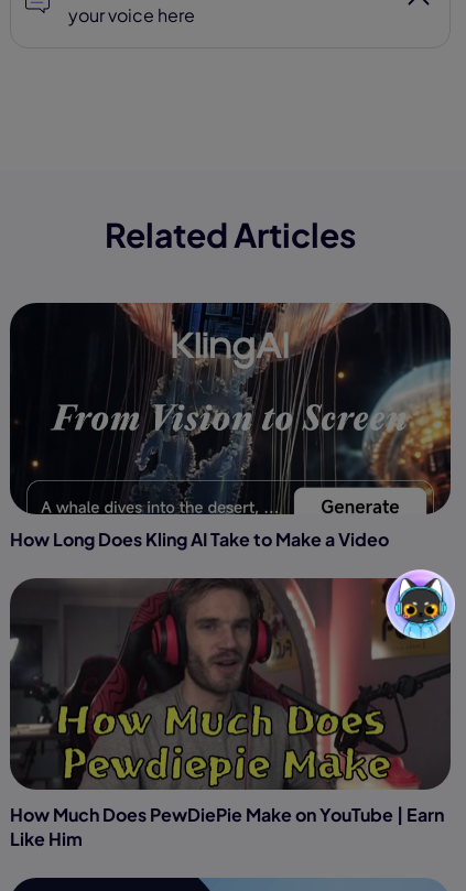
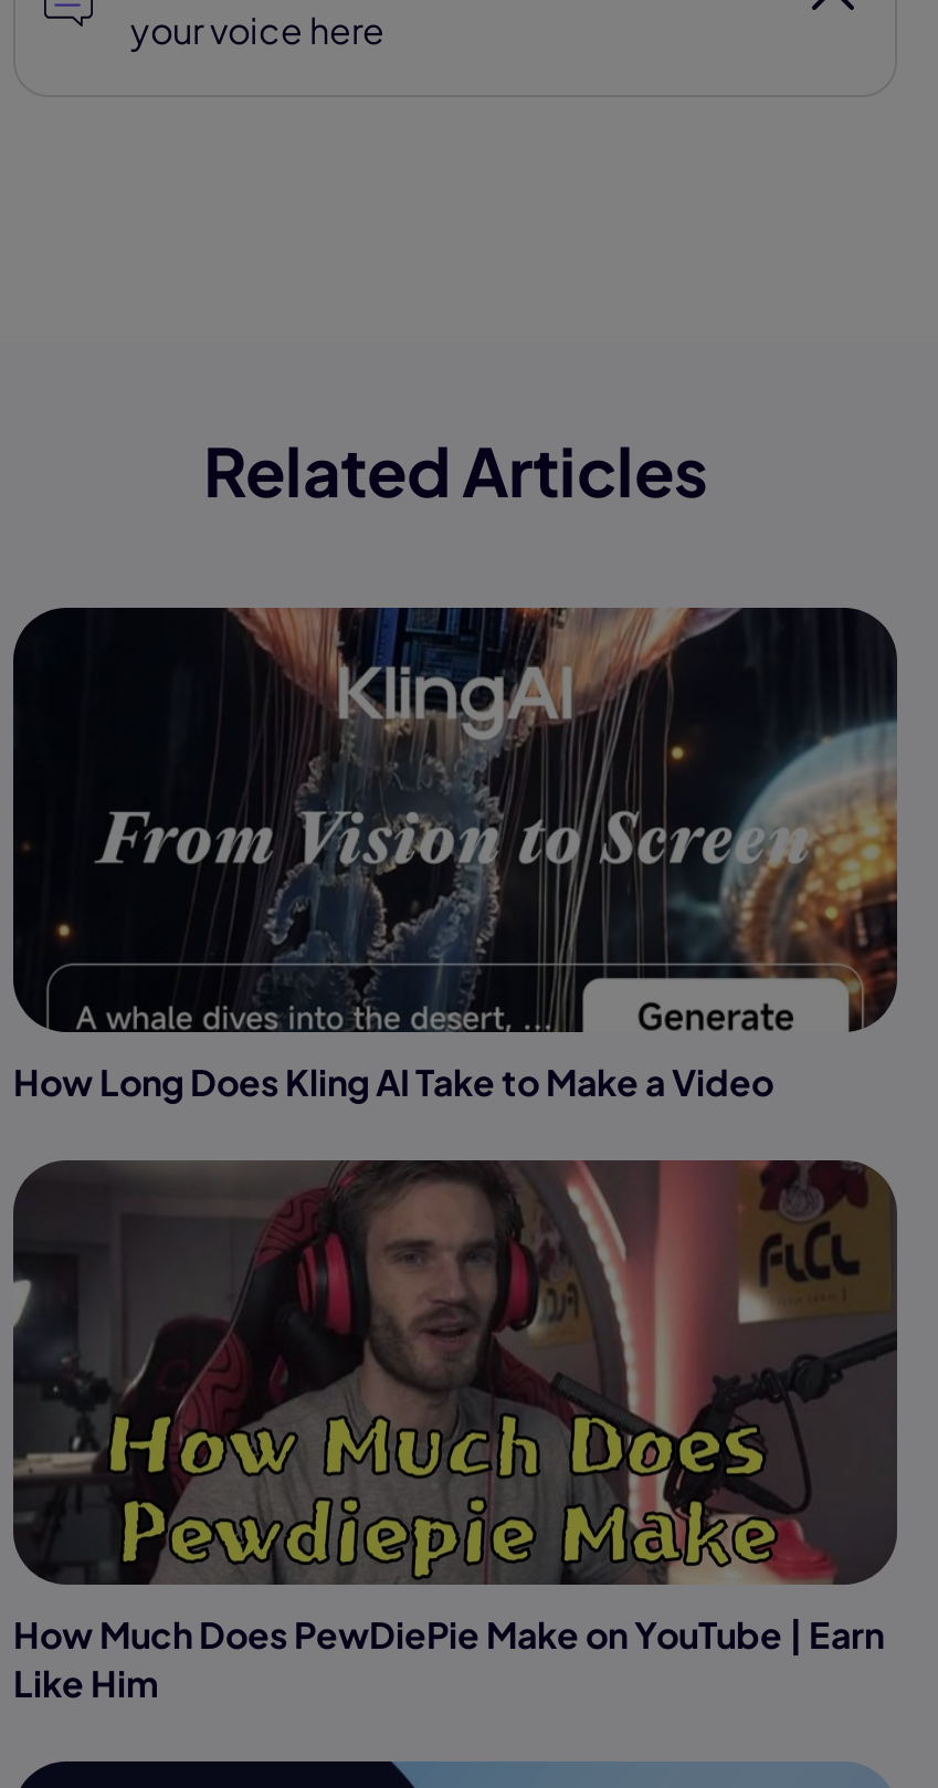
[384,568,456,640] [image] -> [767,1143,906,1282] [image]

